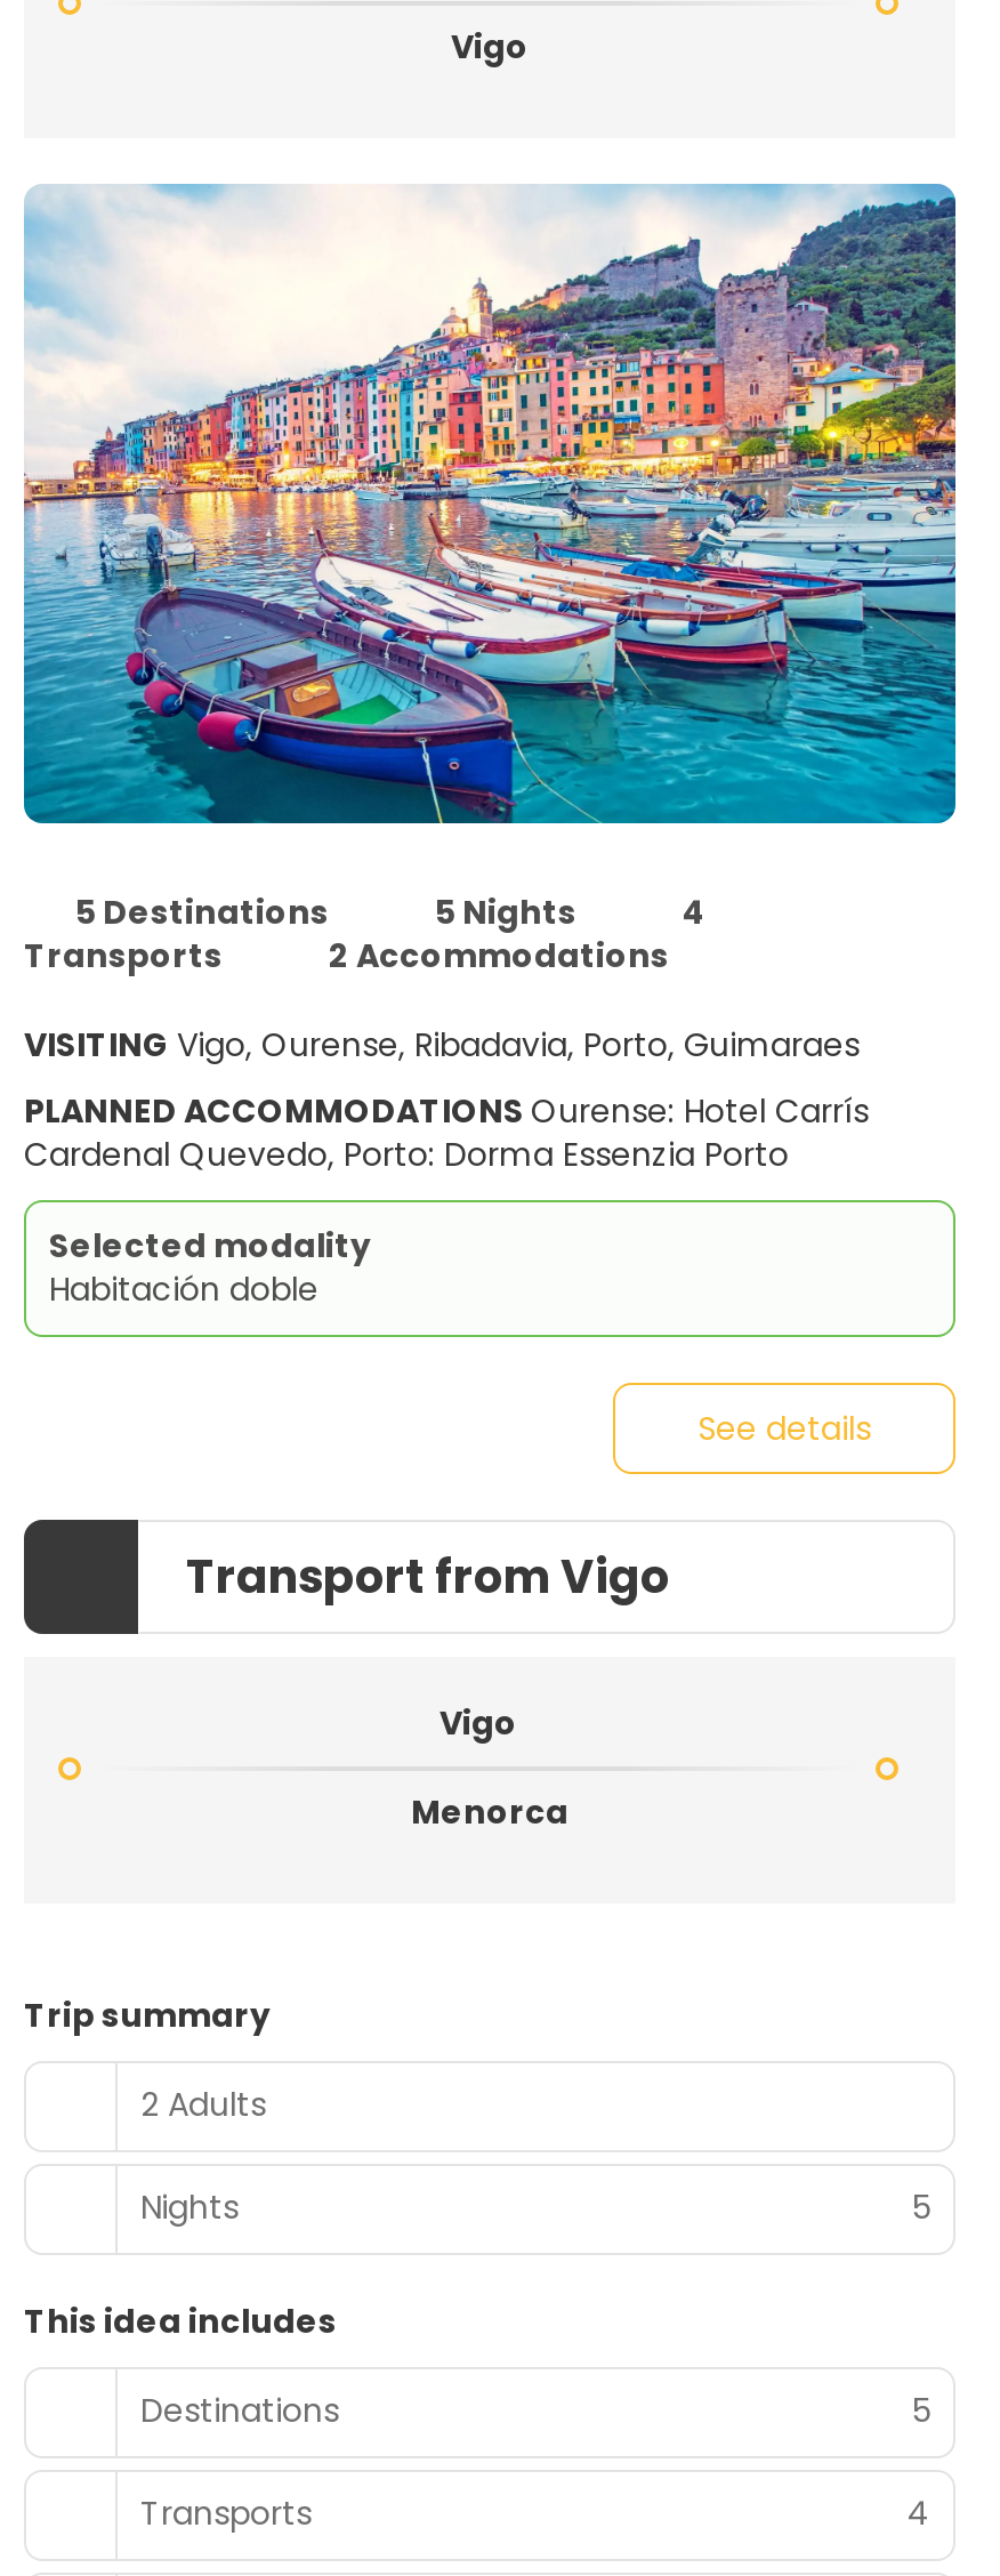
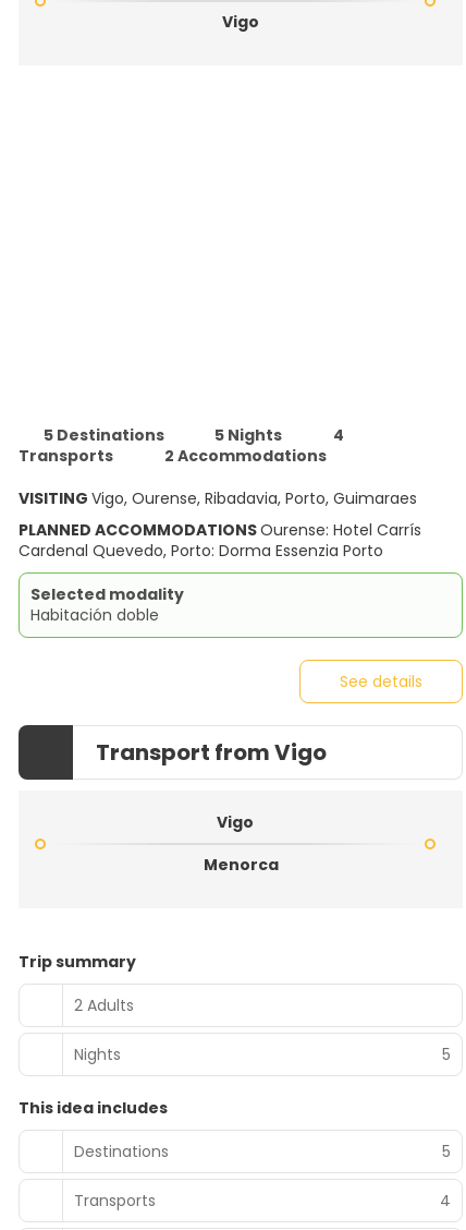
[22,183,958,827] [image] -> none

